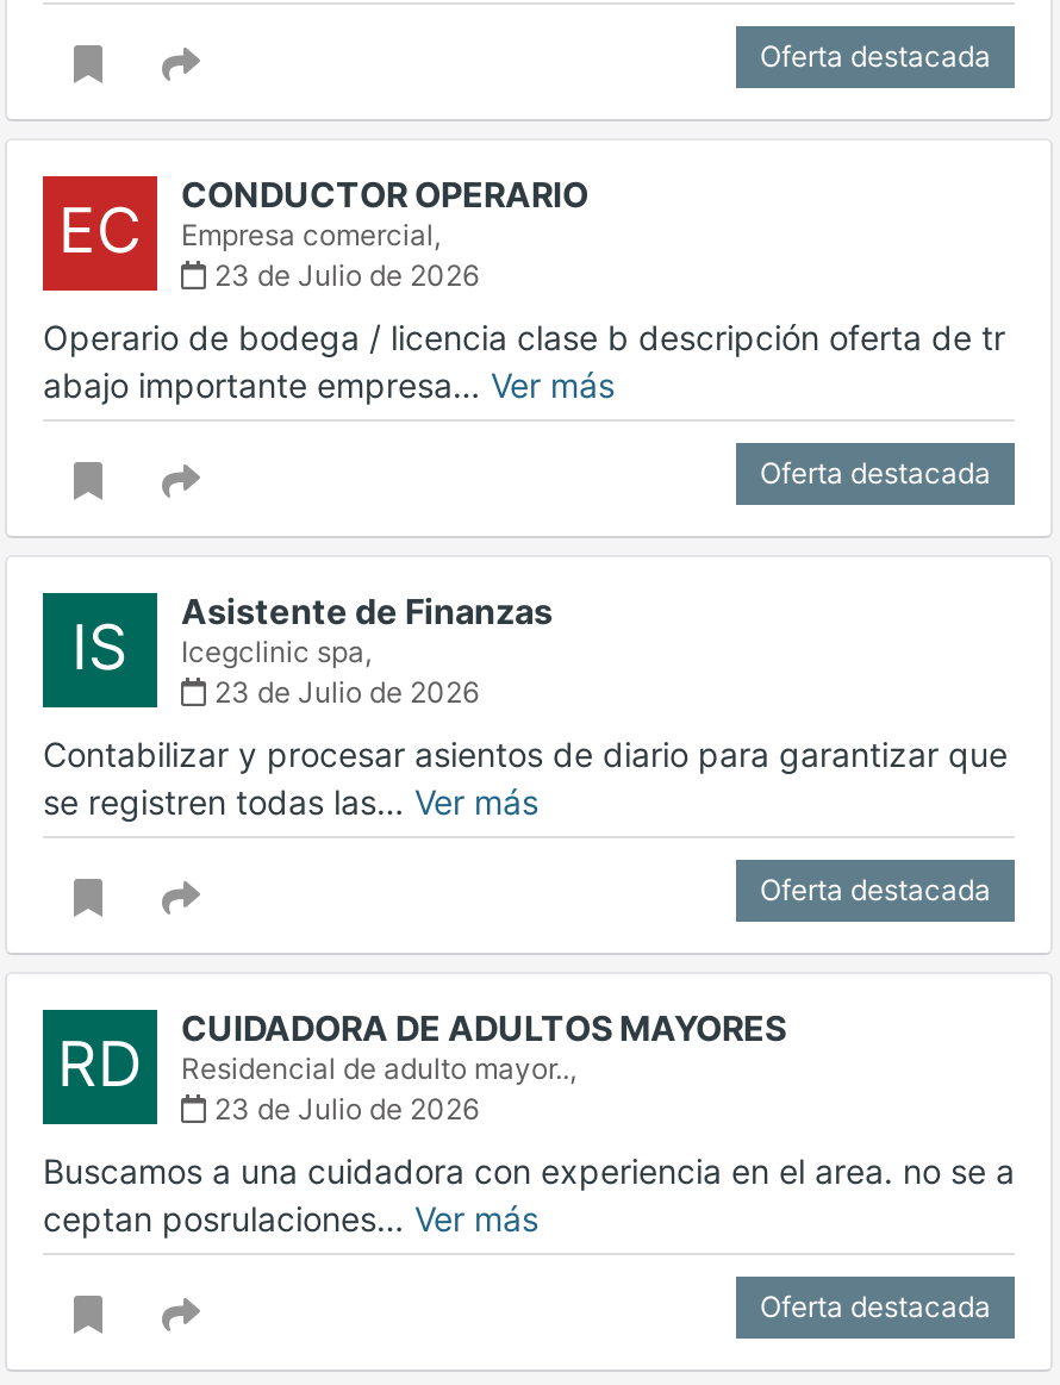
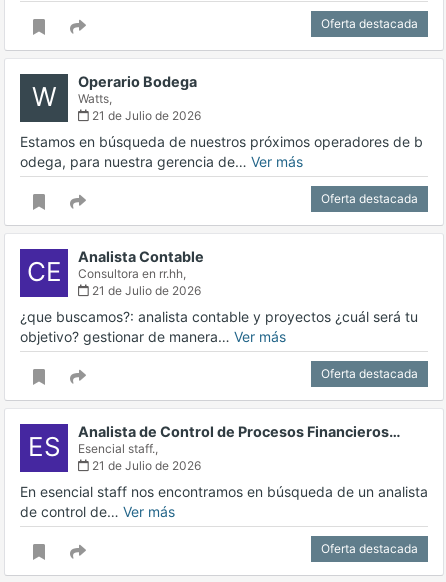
[58,174,588,293] EC | CONDUCTOR OPERARIO | Empresa comercial, | 23 de Julio de 2026 -> [31,73,201,123] W | Operario Bodega | Watts, | 21 de Julio de 2026
[43,317,1005,405] Operario de bodega / licencia clase b descripción oferta de tr | abajo importante empresa… Ver más -> [20,133,423,170] Estamos en búsqueda de nuestros próximos operadores de b | odega, para nuestra gerencia de… Ver más
[71,591,553,710] IS | Asistente de Finanzas | Icegclinic spa, | 23 de Julio de 2026 -> [26,248,204,298] CE | Analista Contable | Consultora en rr.hh, | 21 de Julio de 2026
[43,734,1008,822] Contabilizar y procesar asientos de diario para garantizar que | se registren todas las… Ver más -> [20,308,418,345] ¿que buscamos?: analista contable y proyectos ¿cuál será tu | objetivo? gestionar de manera… Ver más
[57,1007,786,1127] RD | CUIDADORA DE ADULTOS MAYORES | Residencial de adulto mayor.., | 23 de Julio de 2026 -> [27,423,401,473] ES | Analista de Control de Procesos Financieros… | Esencial staff., | 21 de Julio de 2026
[43,1150,1015,1239] Buscamos a una cuidadora con experiencia en el area. no se a | ceptan posrulaciones… Ver más -> [20,483,428,520] En esencial staff nos encontramos en búsqueda de un analista | de control de… Ver más

